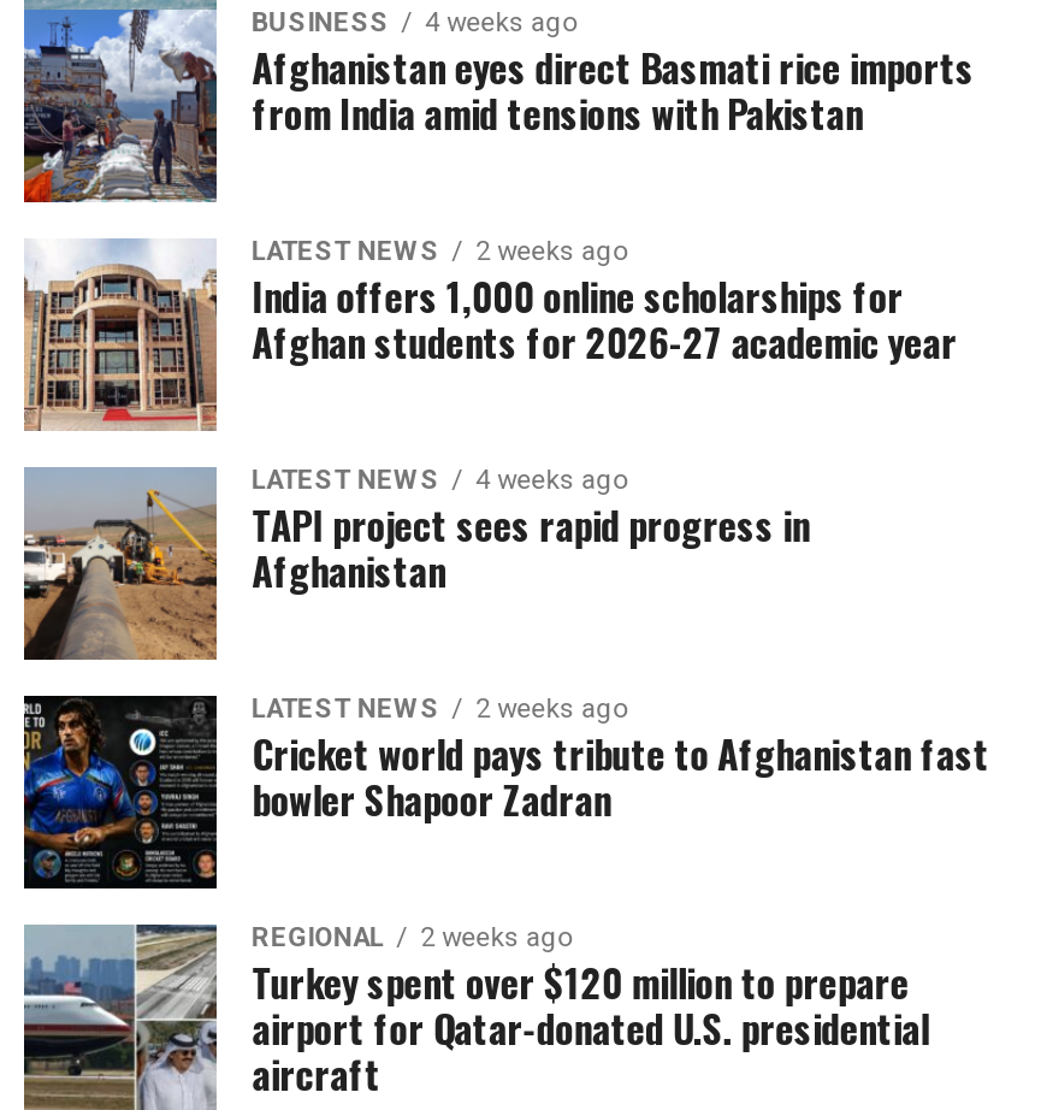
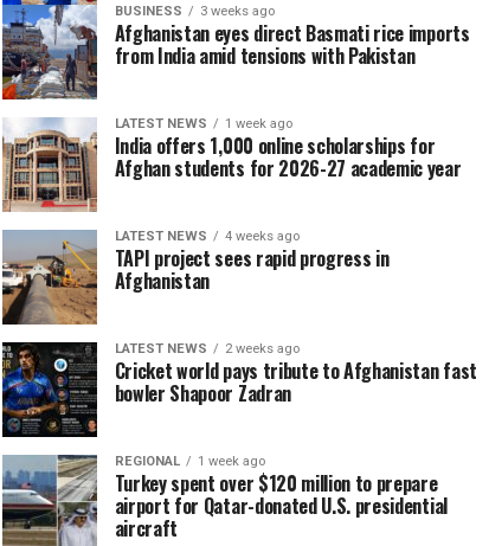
[252,8,577,39] BUSINESS 4 weeks ago -> [114,4,274,19] BUSINESS 3 weeks ago
[252,237,627,268] LATEST NEWS 2 weeks ago -> [114,116,292,132] LATEST NEWS 1 week ago
[252,923,572,954] REGIONAL 2 weeks ago -> [114,454,265,469] REGIONAL 1 week ago

